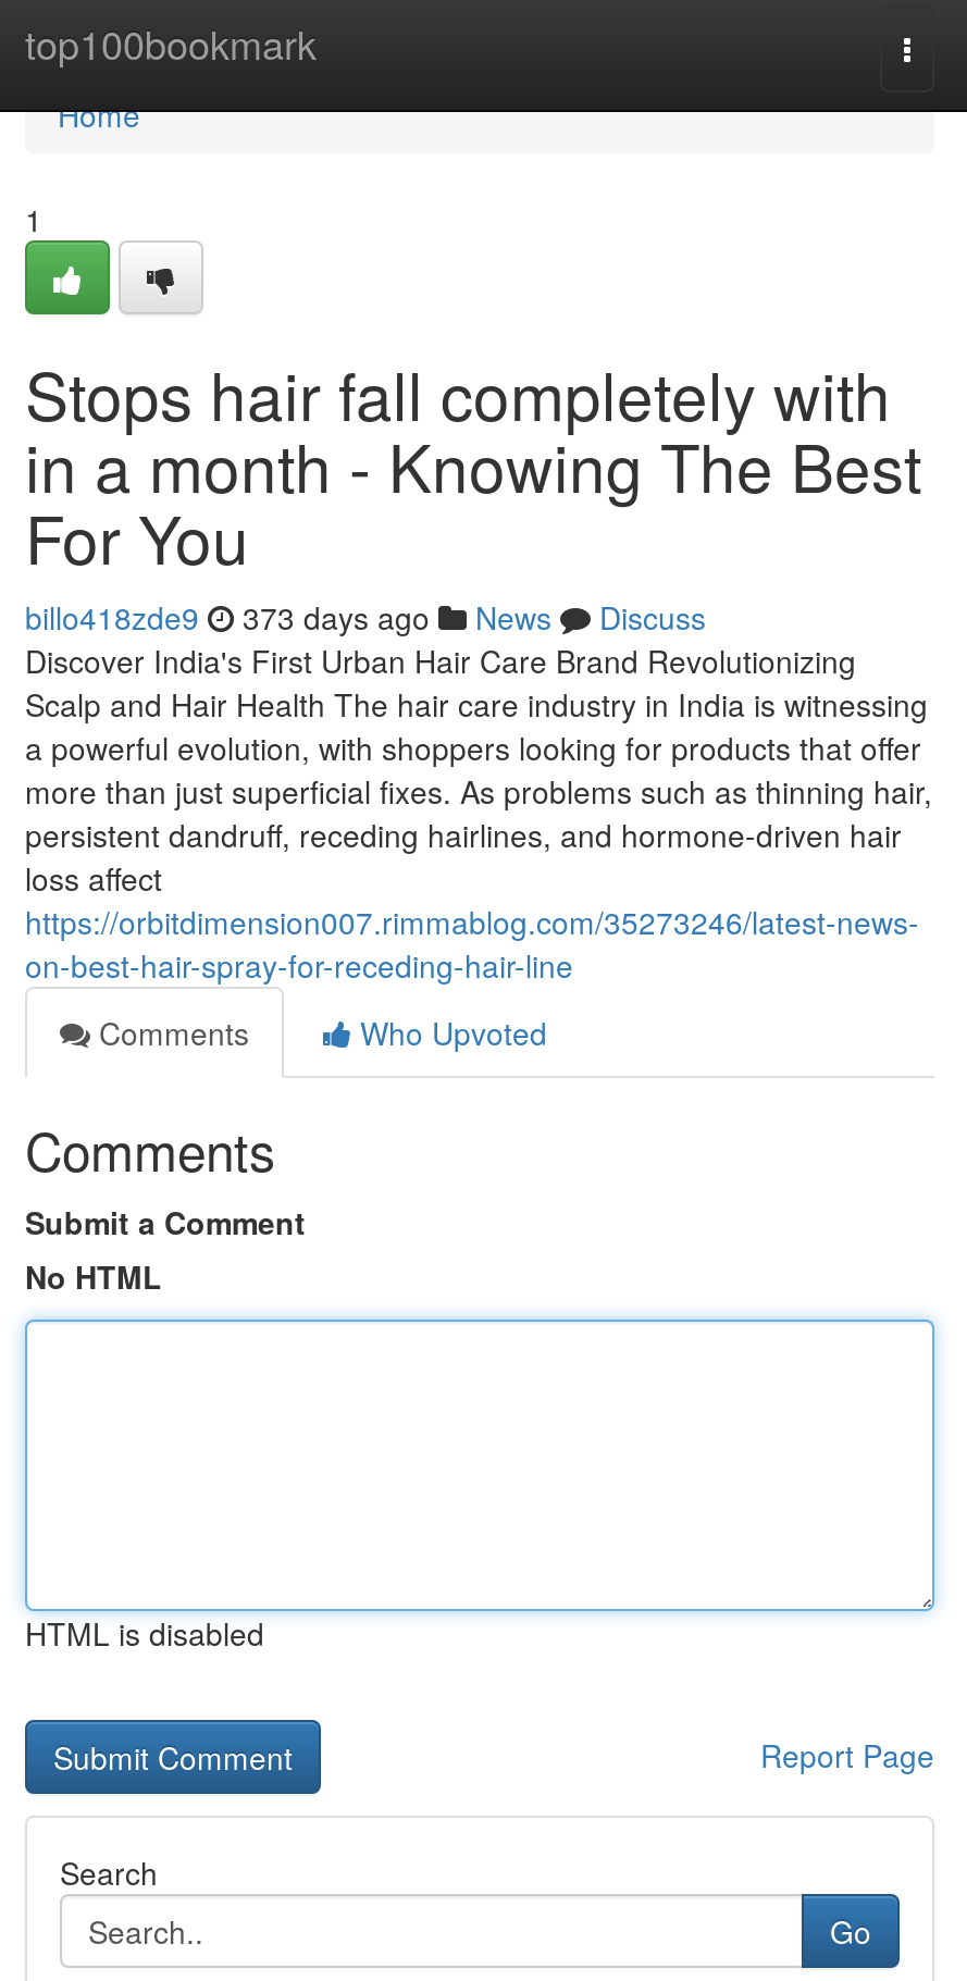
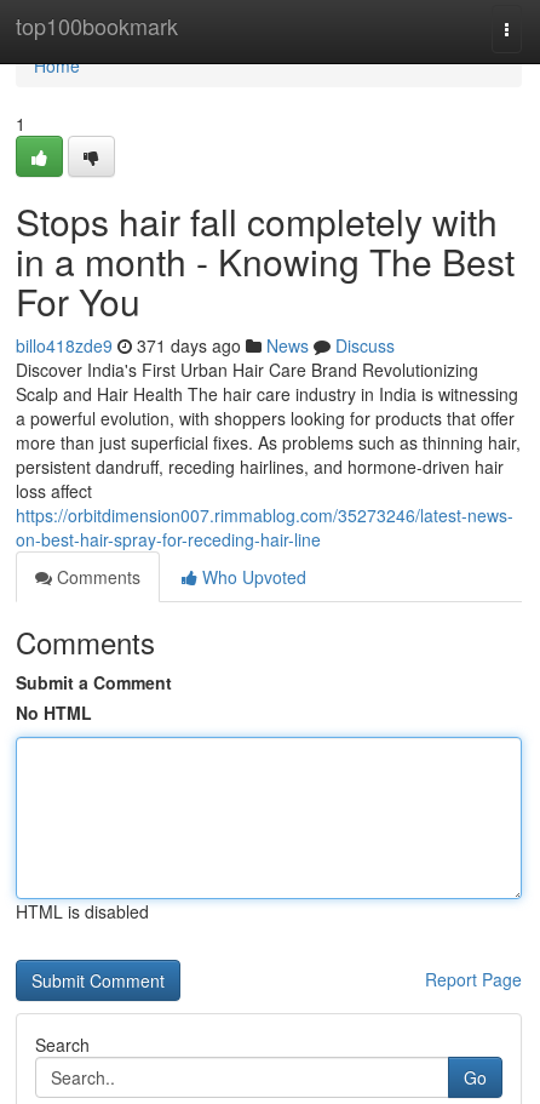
[25,595,706,639] billo418zde9 373 days ago News Discuss -> [16,333,395,357] billo418zde9 371 days ago News Discuss

